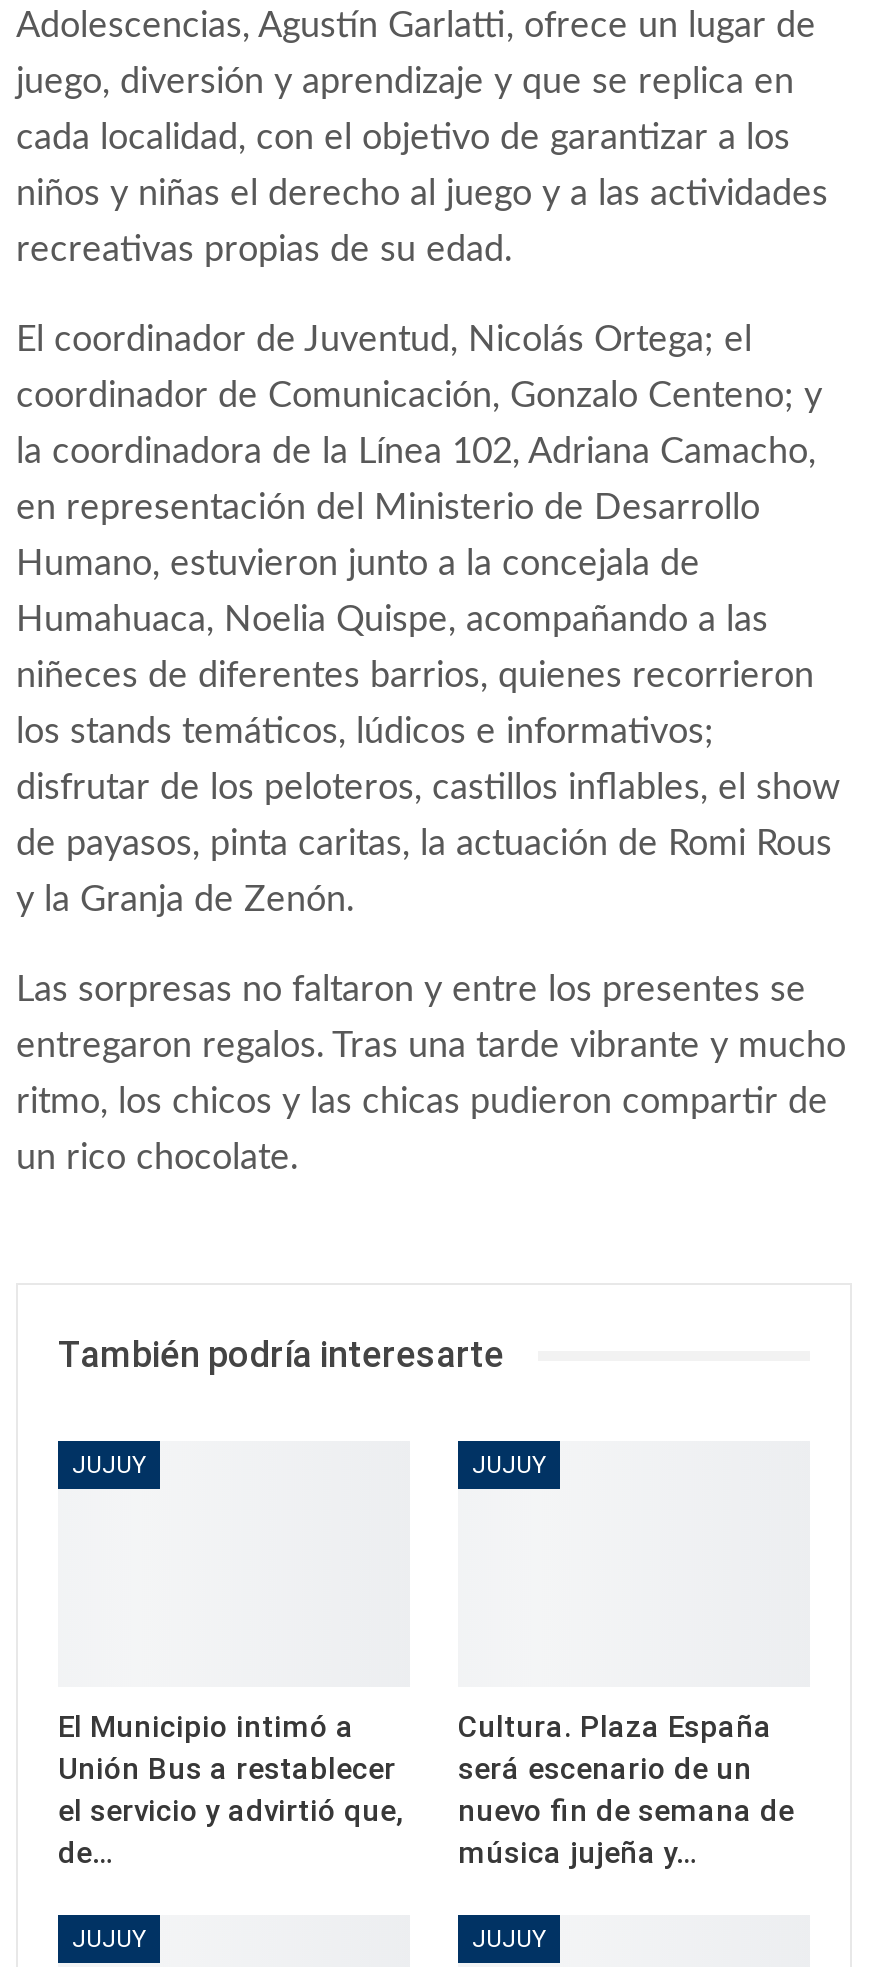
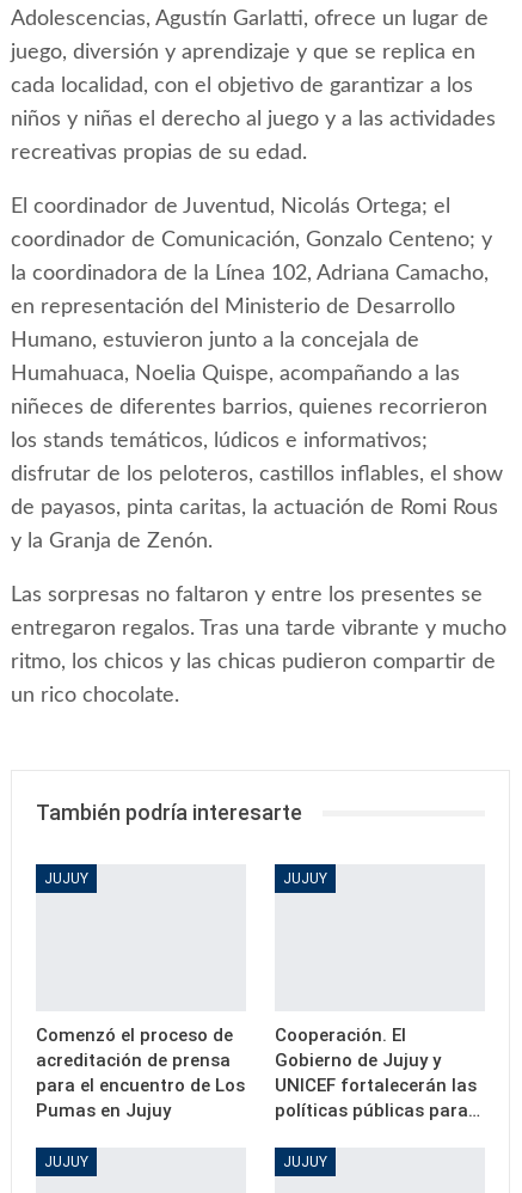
[58,1710,404,1872] El Municipio intimó a | Unión Bus a restablecer | el servicio y advirtió que, | de… -> [36,1025,245,1122] Comenzó el proceso de | acreditación de prensa | para el encuentro de Los | Pumas en Jujuy
[458,1710,794,1872] Cultura. Plaza España | será escenario de un | nuevo fin de semana de | música jujeña y… -> [275,1025,480,1122] Cooperación. El | Gobierno de Jujuy y | UNICEF fortalecerán las | políticas públicas para…

